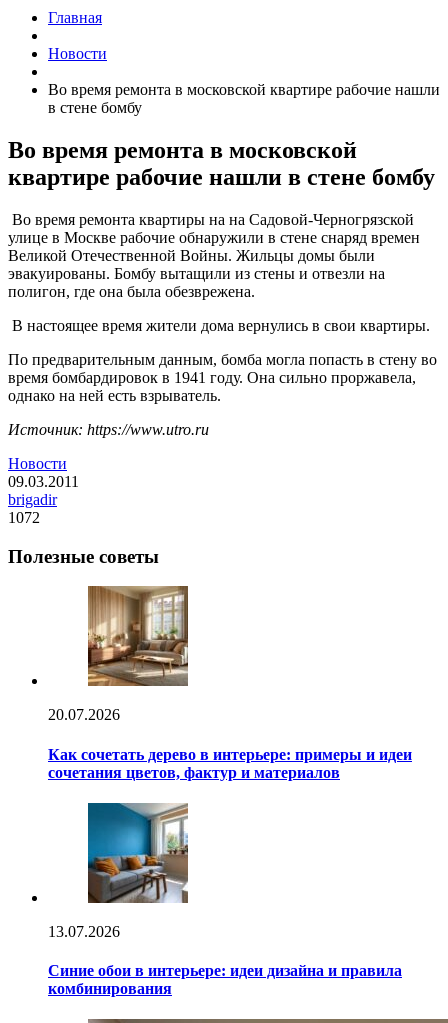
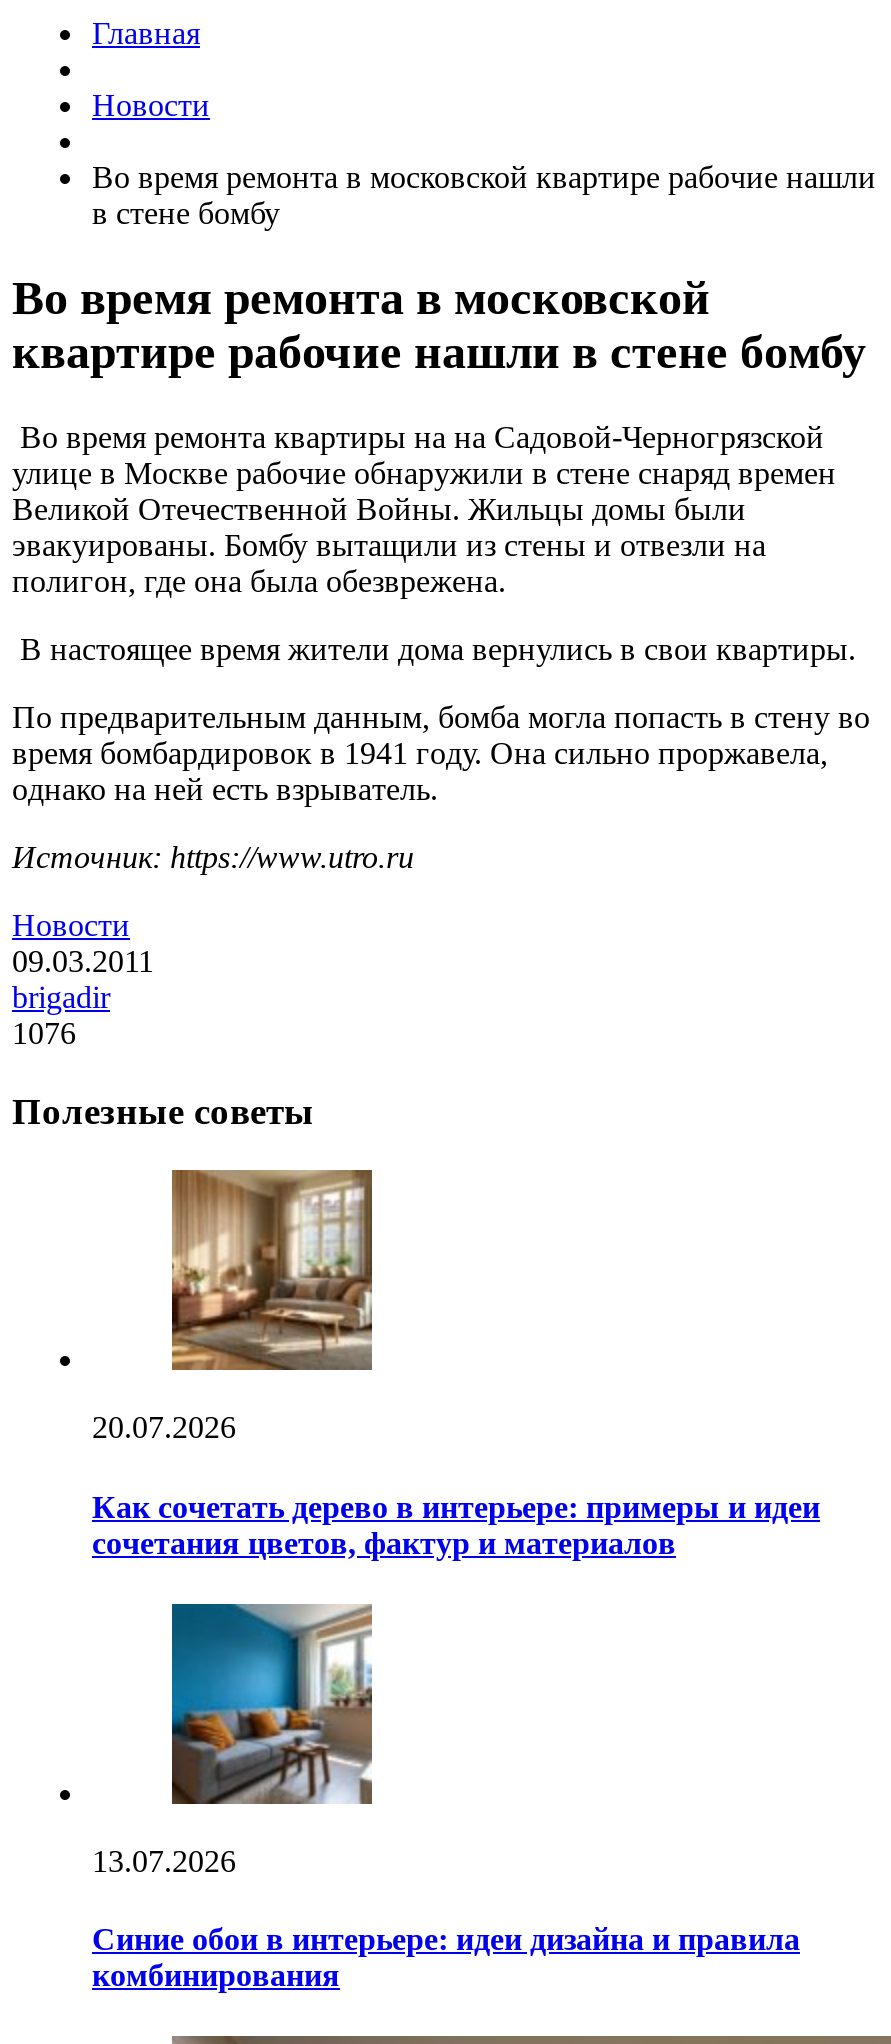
[8,509,40,526] 1072 -> [12,1016,76,1050] 1076

